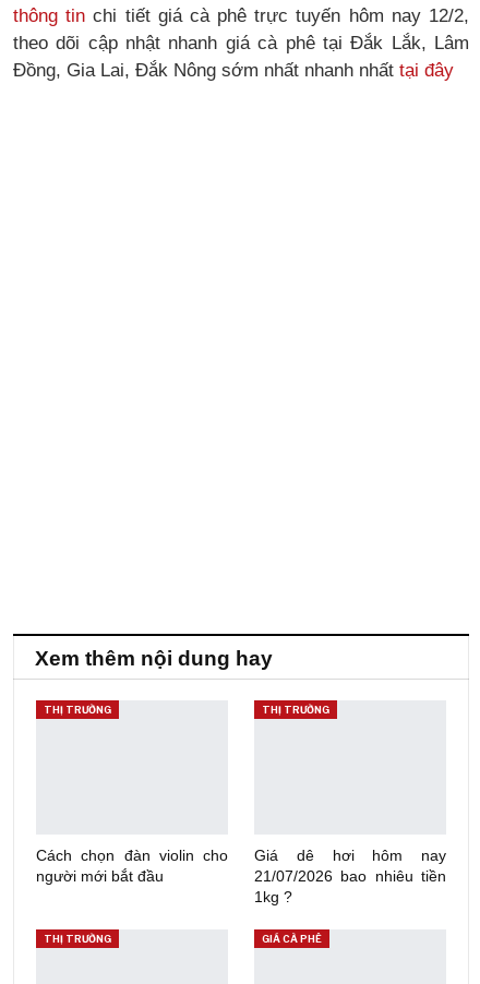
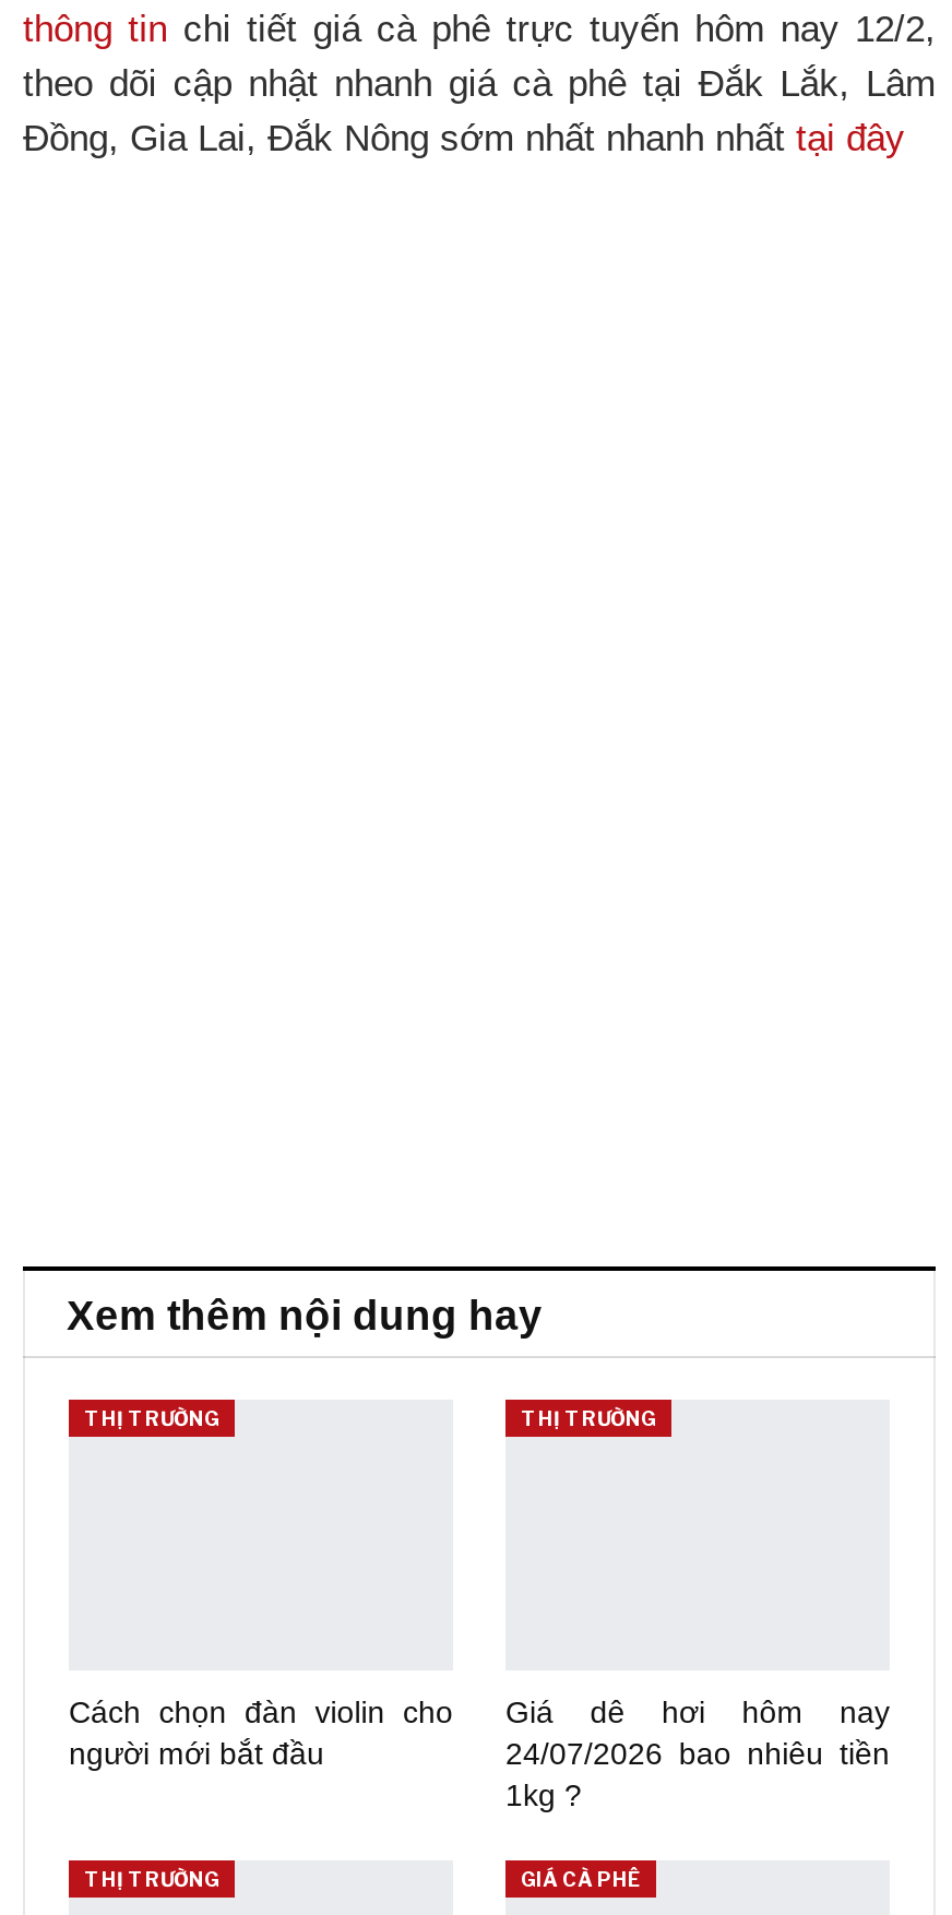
[254,867,446,885] 21/07/2026 bao nhiêu tiền -> [505,1736,890,1770] 24/07/2026 bao nhiêu tiền

